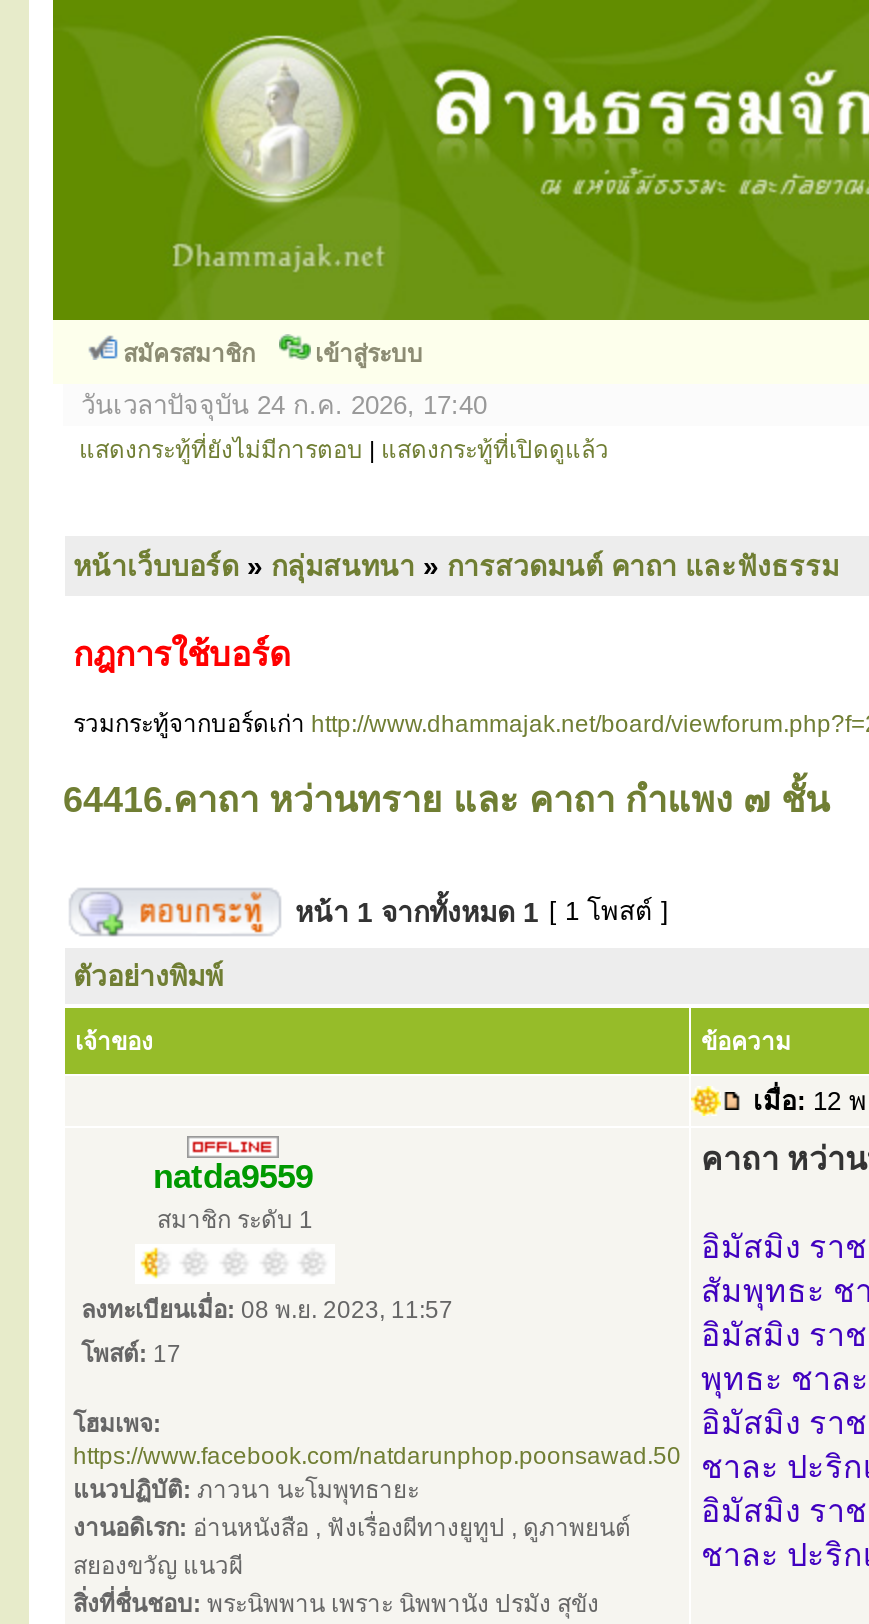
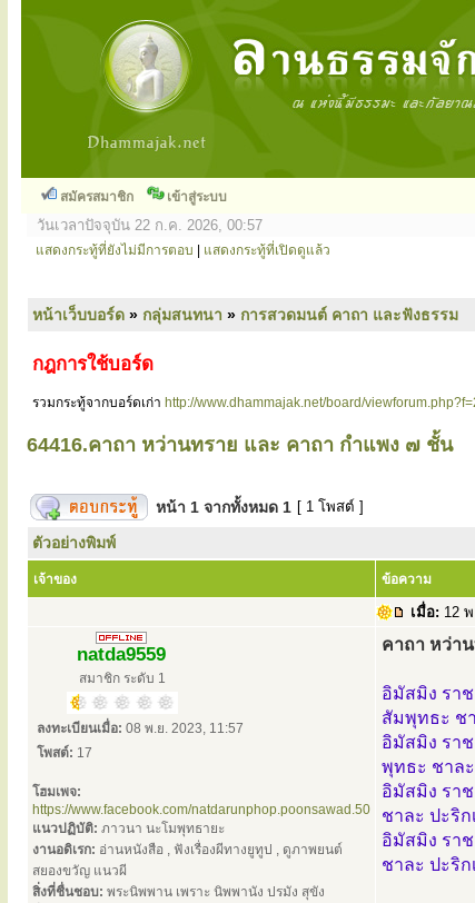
[81,390,503,420] วันเวลาปัจจุบัน 24 ก.ค. 2026, 17:40 -> [37,217,271,234] วันเวลาปัจจุบัน 22 ก.ค. 2026, 00:57

